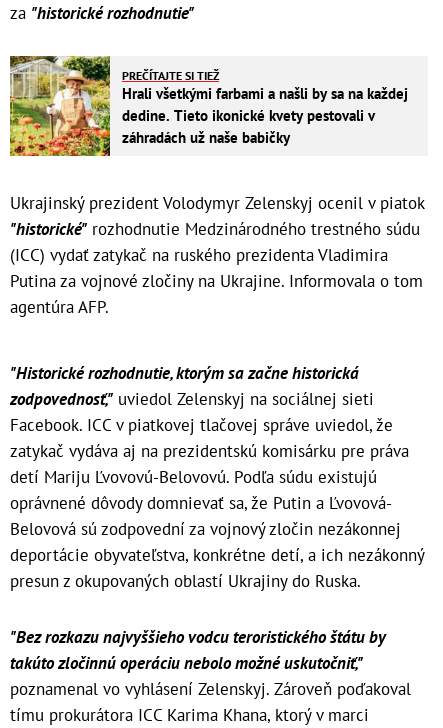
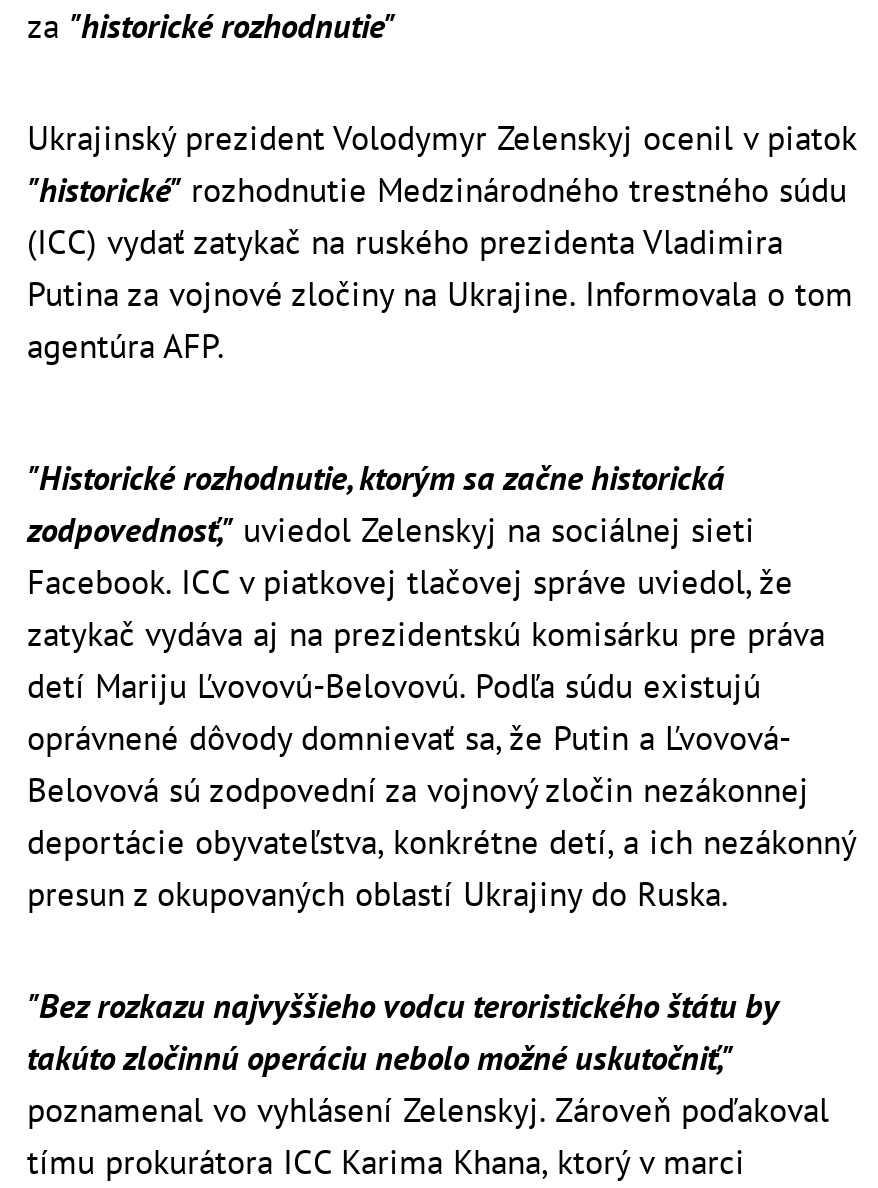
[9,55,408,157] [image] | PREČÍTAJTE SI TIEŽ | Hrali všetkými farbami a našli by sa na každej | dedine. Tieto ikonické kvety pestovali v | záhradách už naše babičky -> none

